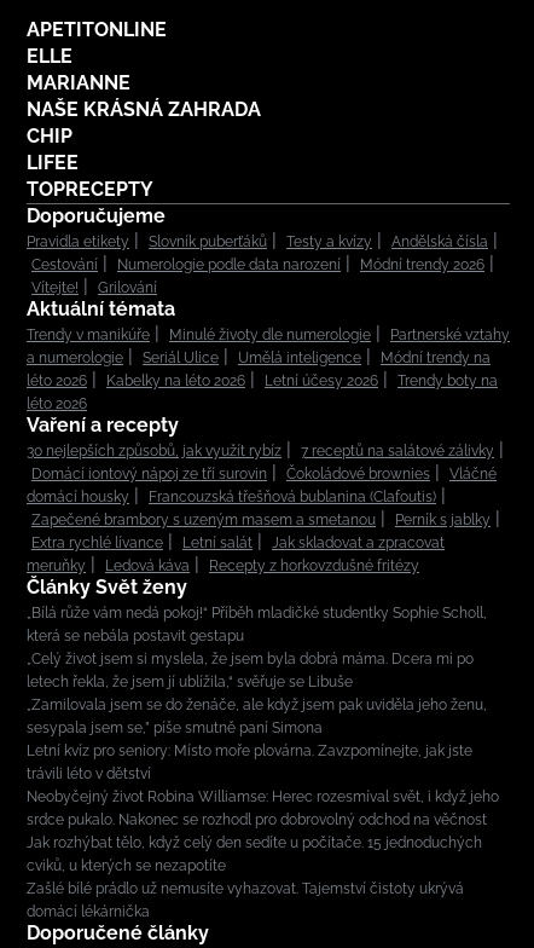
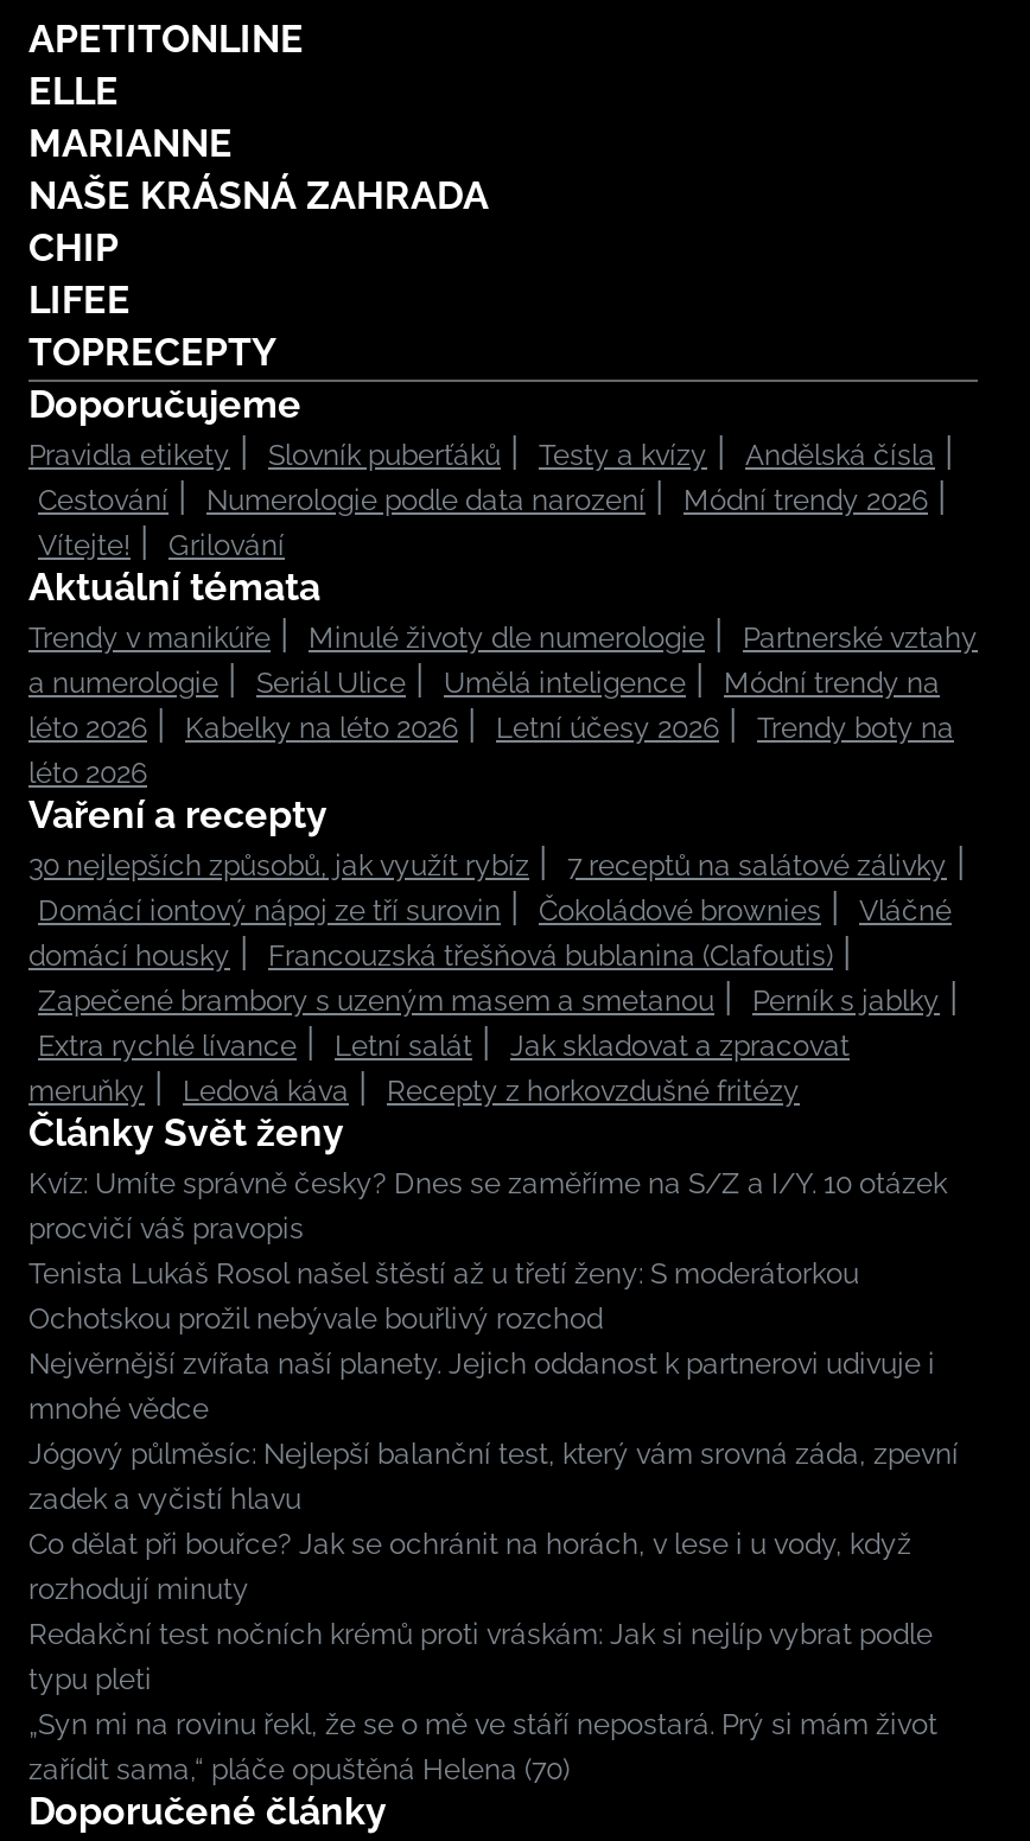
[27,605,499,920] „Bílá růže vám nedá pokoj!“ Příběh mladičké studentky Sophie Scholl, | která se nebála postavit gestapu | „Celý život jsem si myslela, že jsem byla dobrá máma. Dcera mi po | letech řekla, že jsem jí ublížila,“ svěřuje se Libuše | „Zamilovala jsem se do ženáče, ale když jsem pak uviděla jeho ženu, | sesypala jsem se,” píše smutně paní Simona | Letní kvíz pro seniory: Místo moře plovárna. Zavzpomínejte, jak jste | trávili léto v dětství | Neobyčejný život Robina Williamse: Herec rozesmíval svět, i když jeho | srdce pukalo. Nakonec se rozhodl pro dobrovolný odchod na věčnost | Jak rozhýbat tělo, když celý den sedíte u počítače. 15 jednoduchých | cviků, u kterých se nezapotíte | Zašlé bílé prádlo už nemusíte vyhazovat. Tajemství čistoty ukrývá | domácí lékárnička -> [28,1167,959,1786] Kvíz: Umíte správně česky? Dnes se zaměříme na S/Z a I/Y. 10 otázek | procvičí váš pravopis | Tenista Lukáš Rosol našel štěstí až u třetí ženy: S moderátorkou | Ochotskou prožil nebývale bouřlivý rozchod | Nejvěrnější zvířata naší planety. Jejich oddanost k partnerovi udivuje i | mnohé vědce | Jógový půlměsíc: Nejlepší balanční test, který vám srovná záda, zpevní | zadek a vyčistí hlavu | Co dělat při bouřce? Jak se ochránit na horách, v lese i u vody, když | rozhodují minuty | Redakční test nočních krémů proti vráskám: Jak si nejlíp vybrat podle | typu pleti | „Syn mi na rovinu řekl, že se o mě ve stáří nepostará. Prý si mám život | zařídit sama,“ pláče opuštěná Helena (70)

